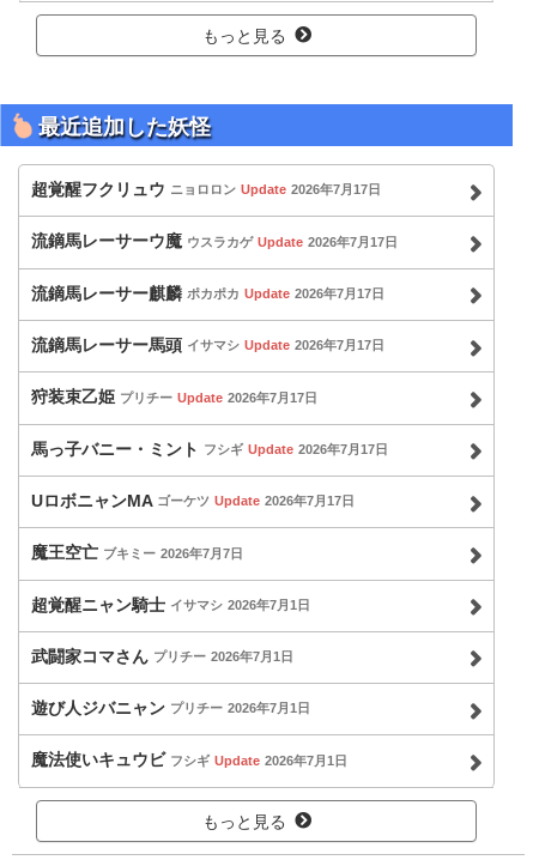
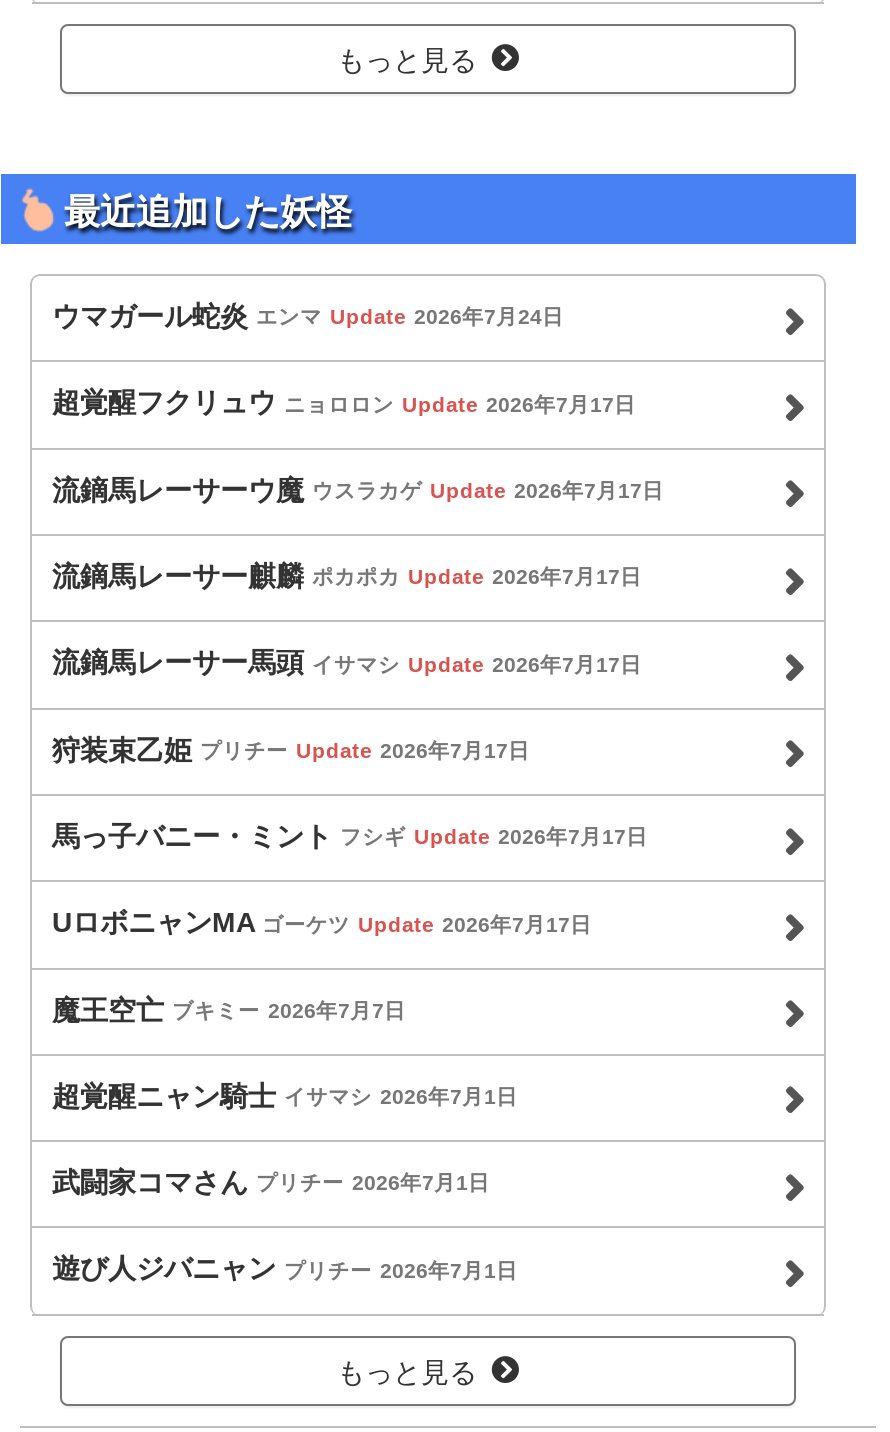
none -> [52,300,564,332] ウマガール蛇炎エンマ Update 2026年7月24日
moved [31,180,398,718] -> [52,387,664,1285]: 超覚醒フクリュウニョロロン Update 2026年7月17日 | 流鏑馬レーサーウ魔ウスラカゲ Update 2026年7月17日 | 流鏑馬レーサー麒麟ポカポカ Update 2026年7月17日 | ... | 武闘家コマさんプリチー 2026年7月1日 | 遊び人ジバニャンプリチー 2026年7月1日
[31,750,347,769] 魔法使いキュウビフシギ Update 2026年7月1日 -> none

